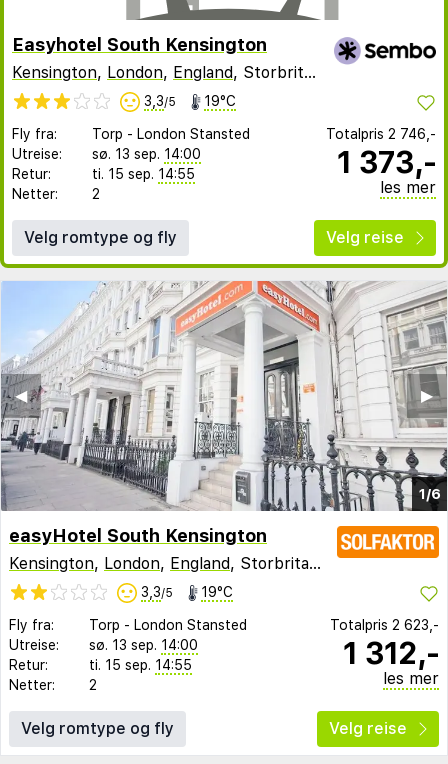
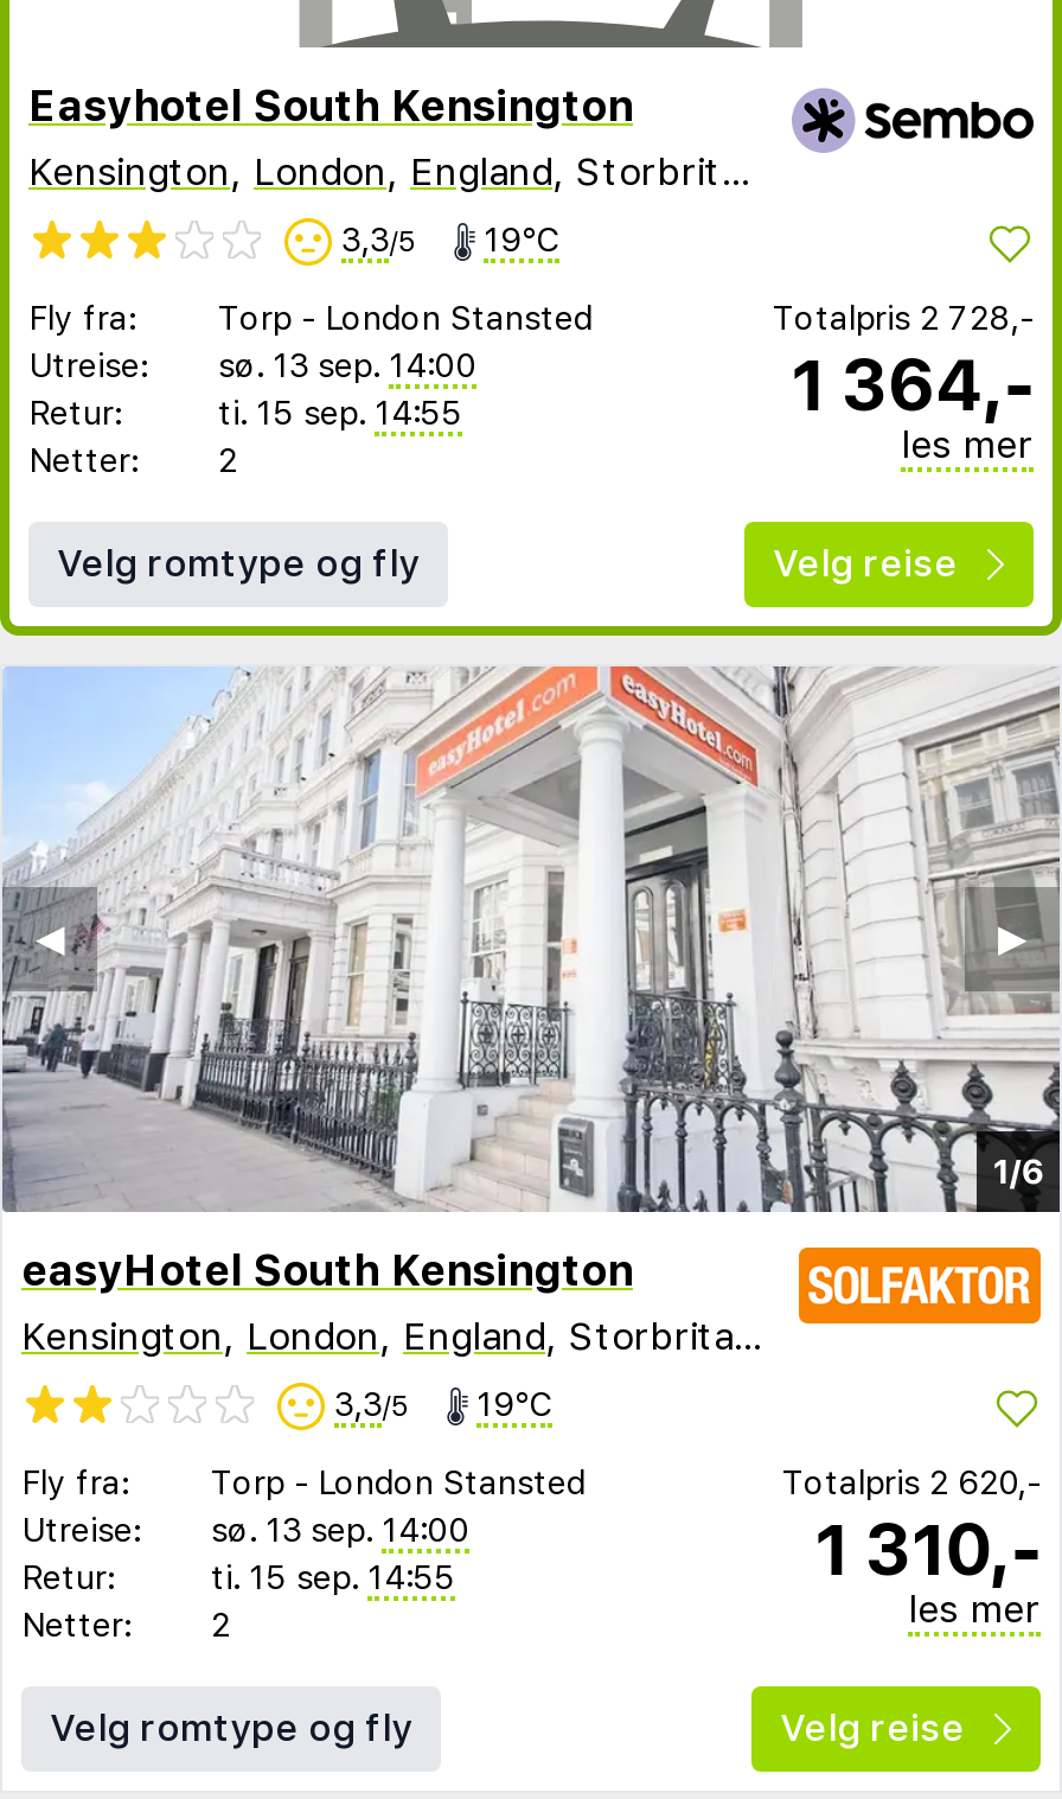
[326,126,436,142] Totalpris 2 746,- -> [773,299,1034,337] Totalpris 2 728,-
[337,144,436,180] 1 373,- -> [790,341,1034,427] 1 364,-
[330,617,439,633] Totalpris 2 623,- -> [782,1463,1041,1501] Totalpris 2 620,-
[343,635,439,671] 1 312,- -> [814,1506,1041,1591] 1 310,-

